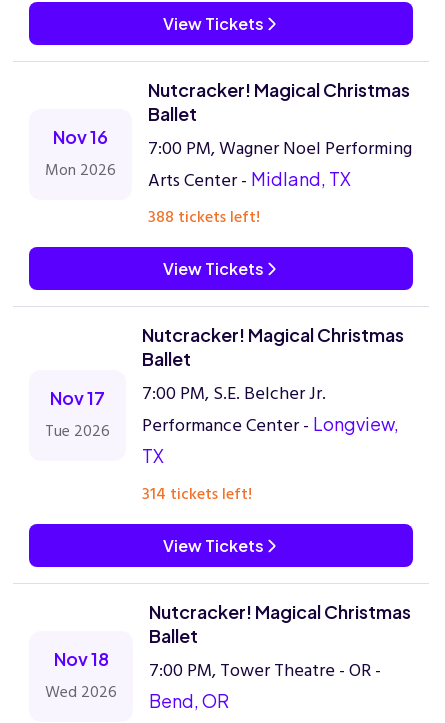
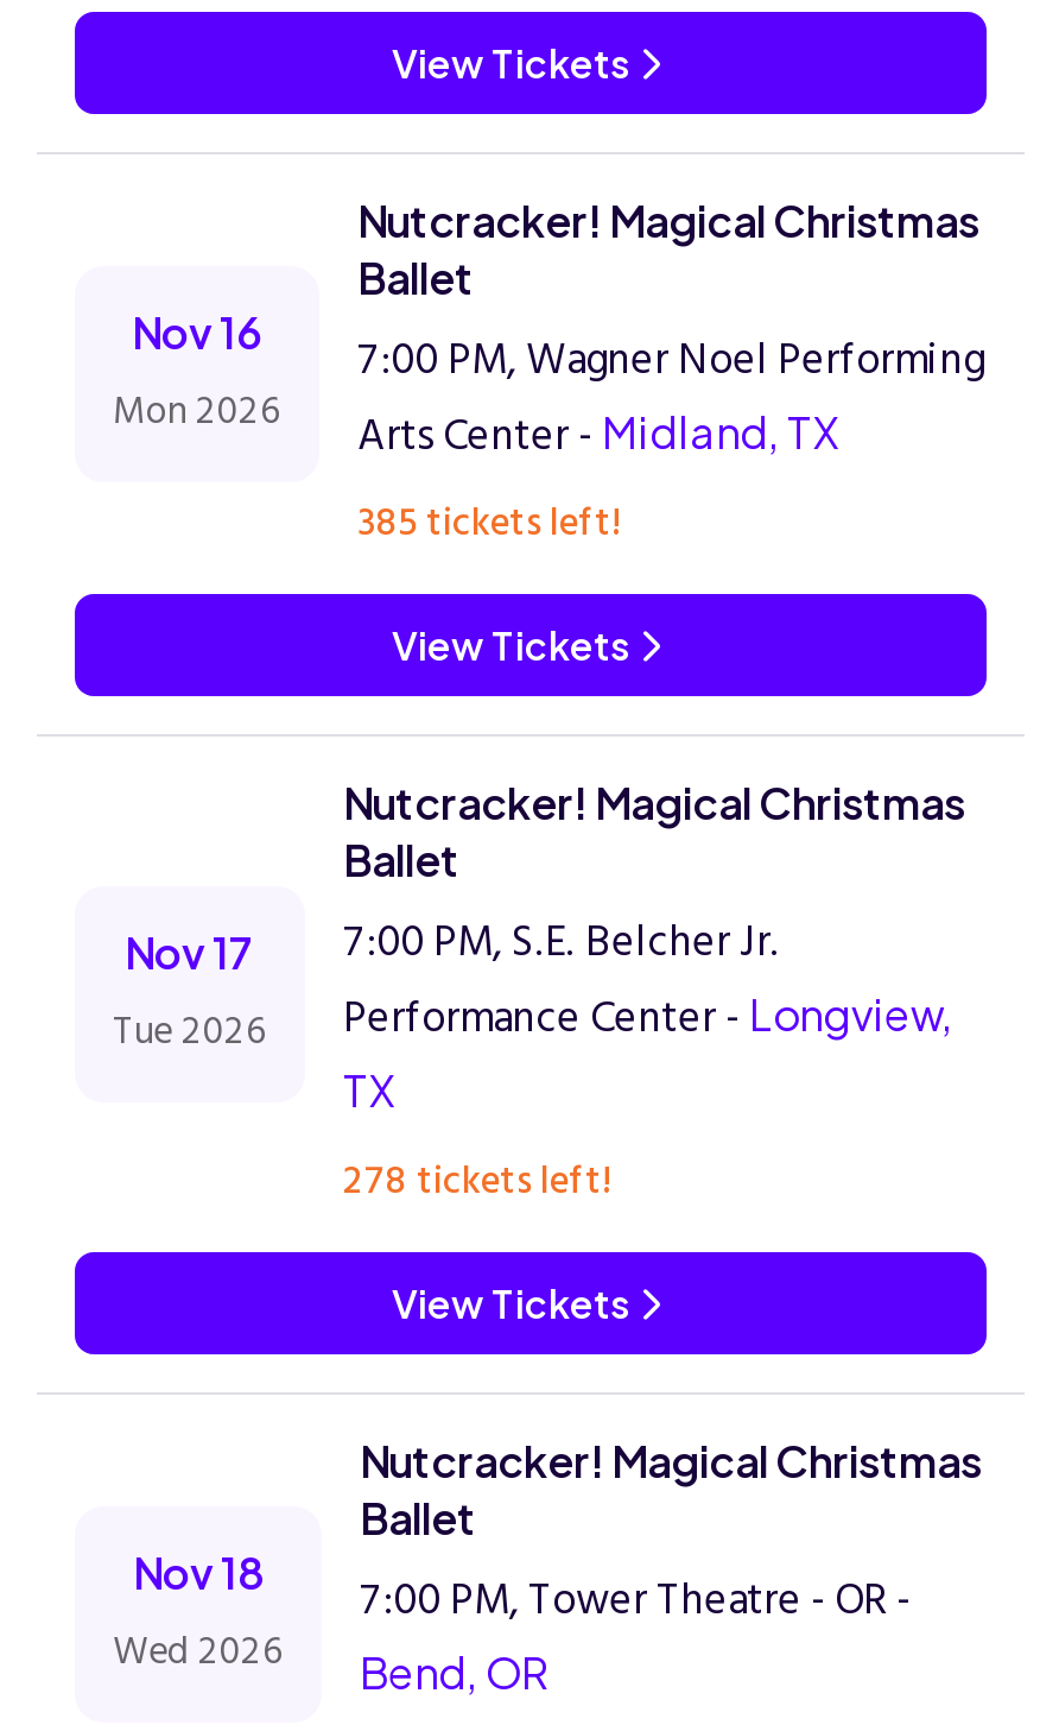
[148,204,260,230] 388 tickets left! -> [357,492,621,554] 385 tickets left!
[142,481,252,507] 314 tickets left! -> [343,1150,611,1212] 278 tickets left!

